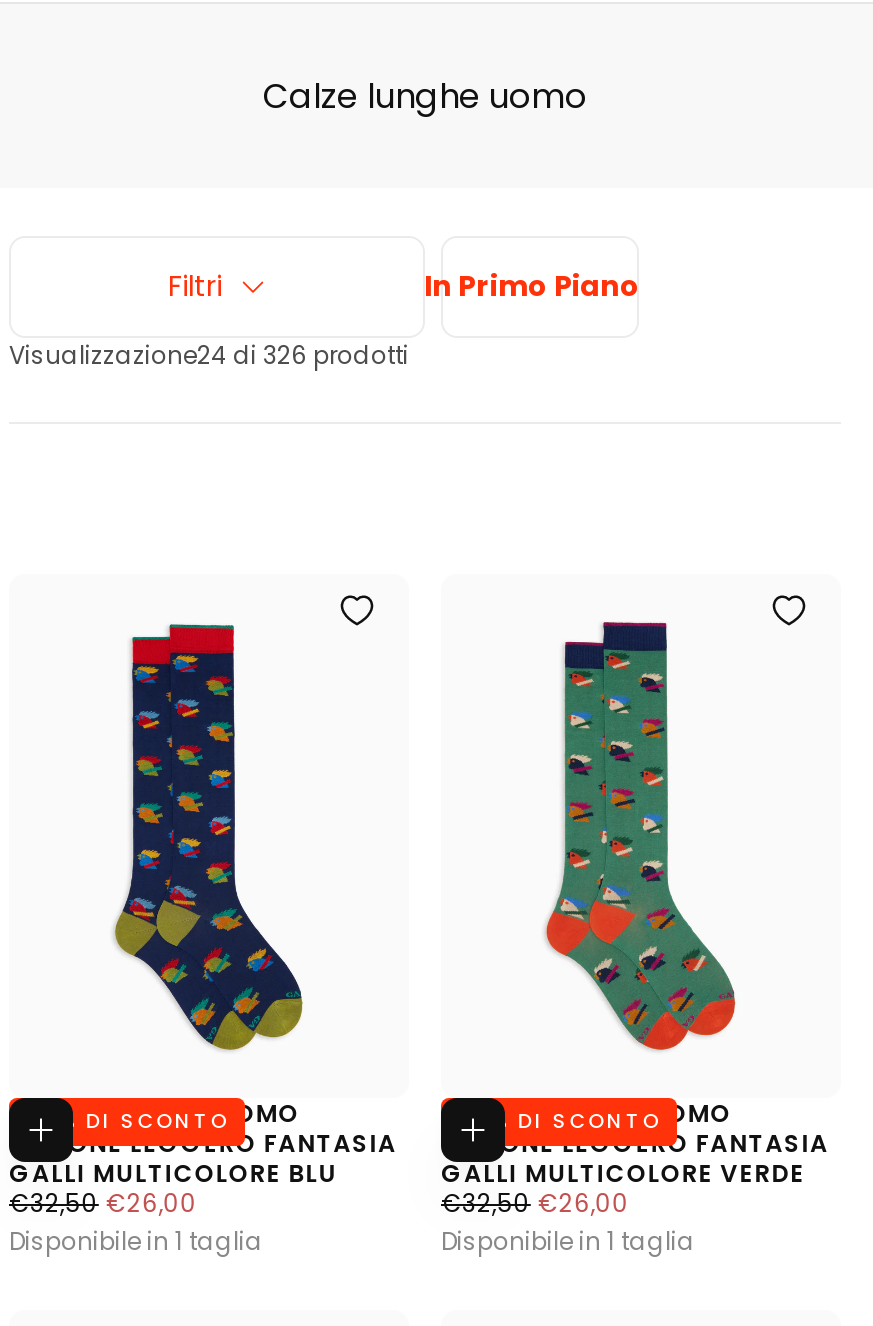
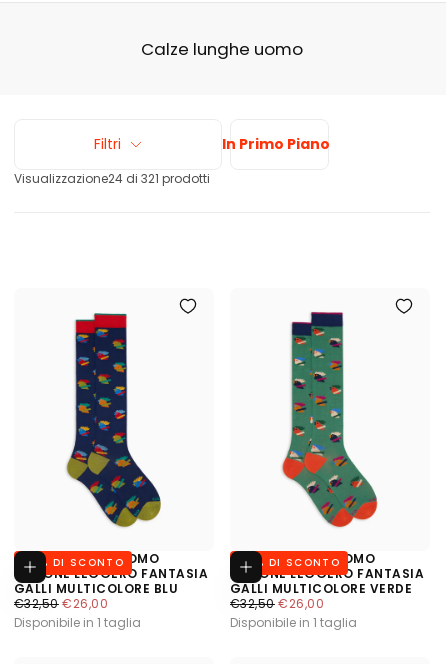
[9,337,409,371] Visualizzazione24 di 326 prodotti -> [14,170,210,187] Visualizzazione24 di 321 prodotti

